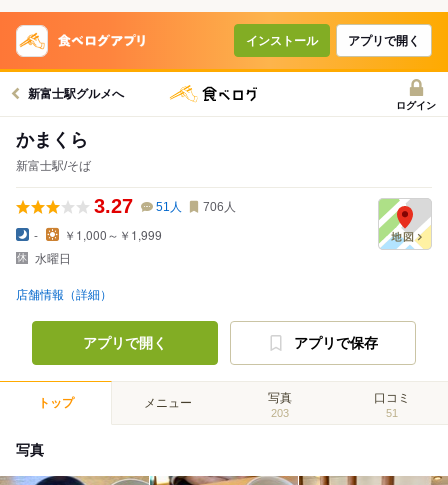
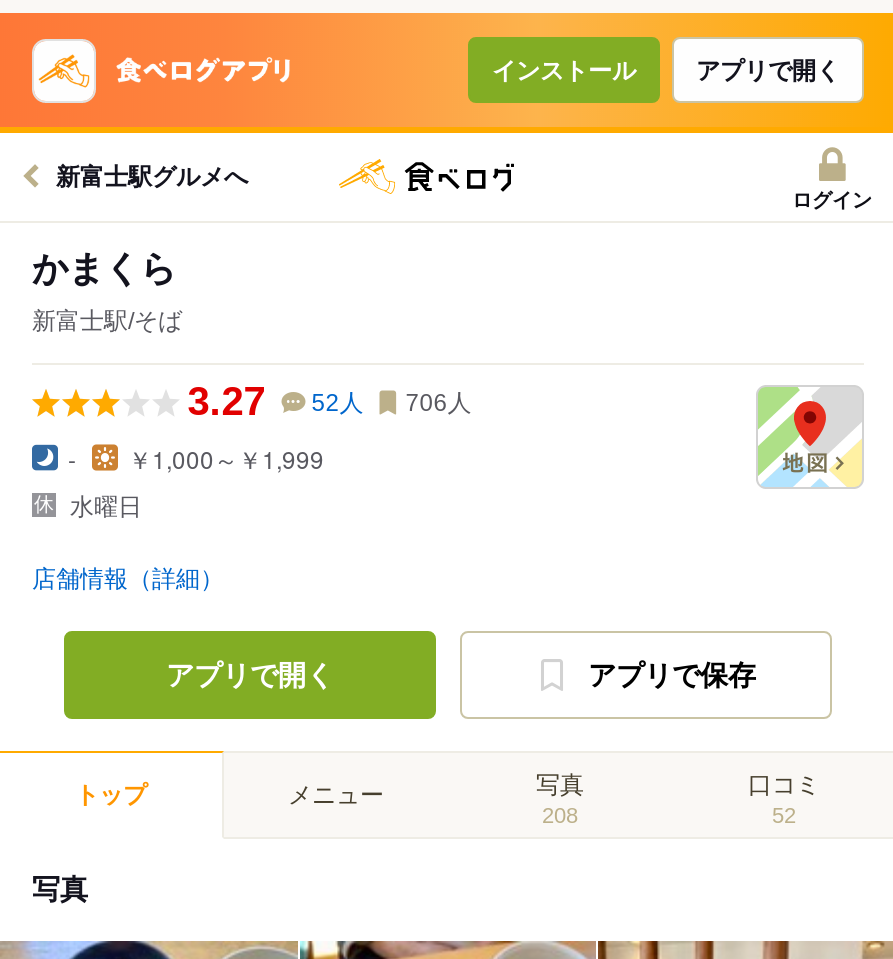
[94,195,236,217] 3.27 51人 706人 -> [188,379,472,423] 3.27 52人 706人
[271,407,289,419] 203 -> [542,803,578,827] 208
[386,407,398,419] 51 -> [772,803,796,827] 52

